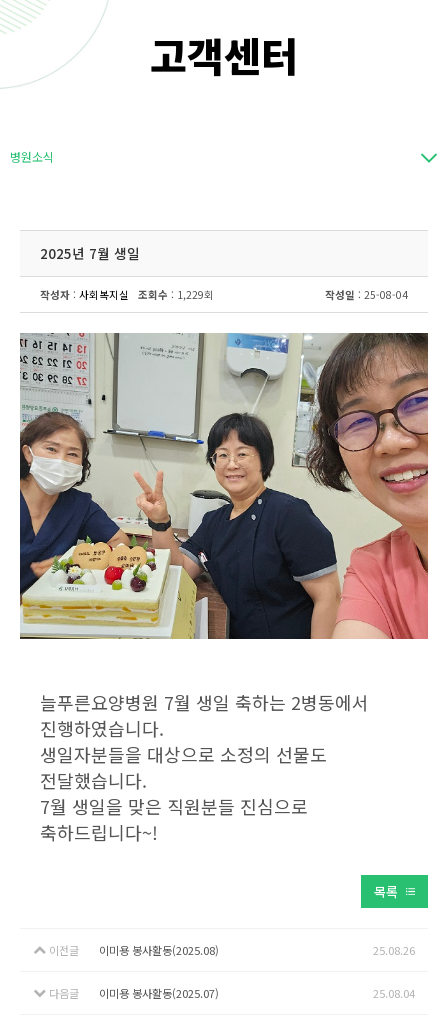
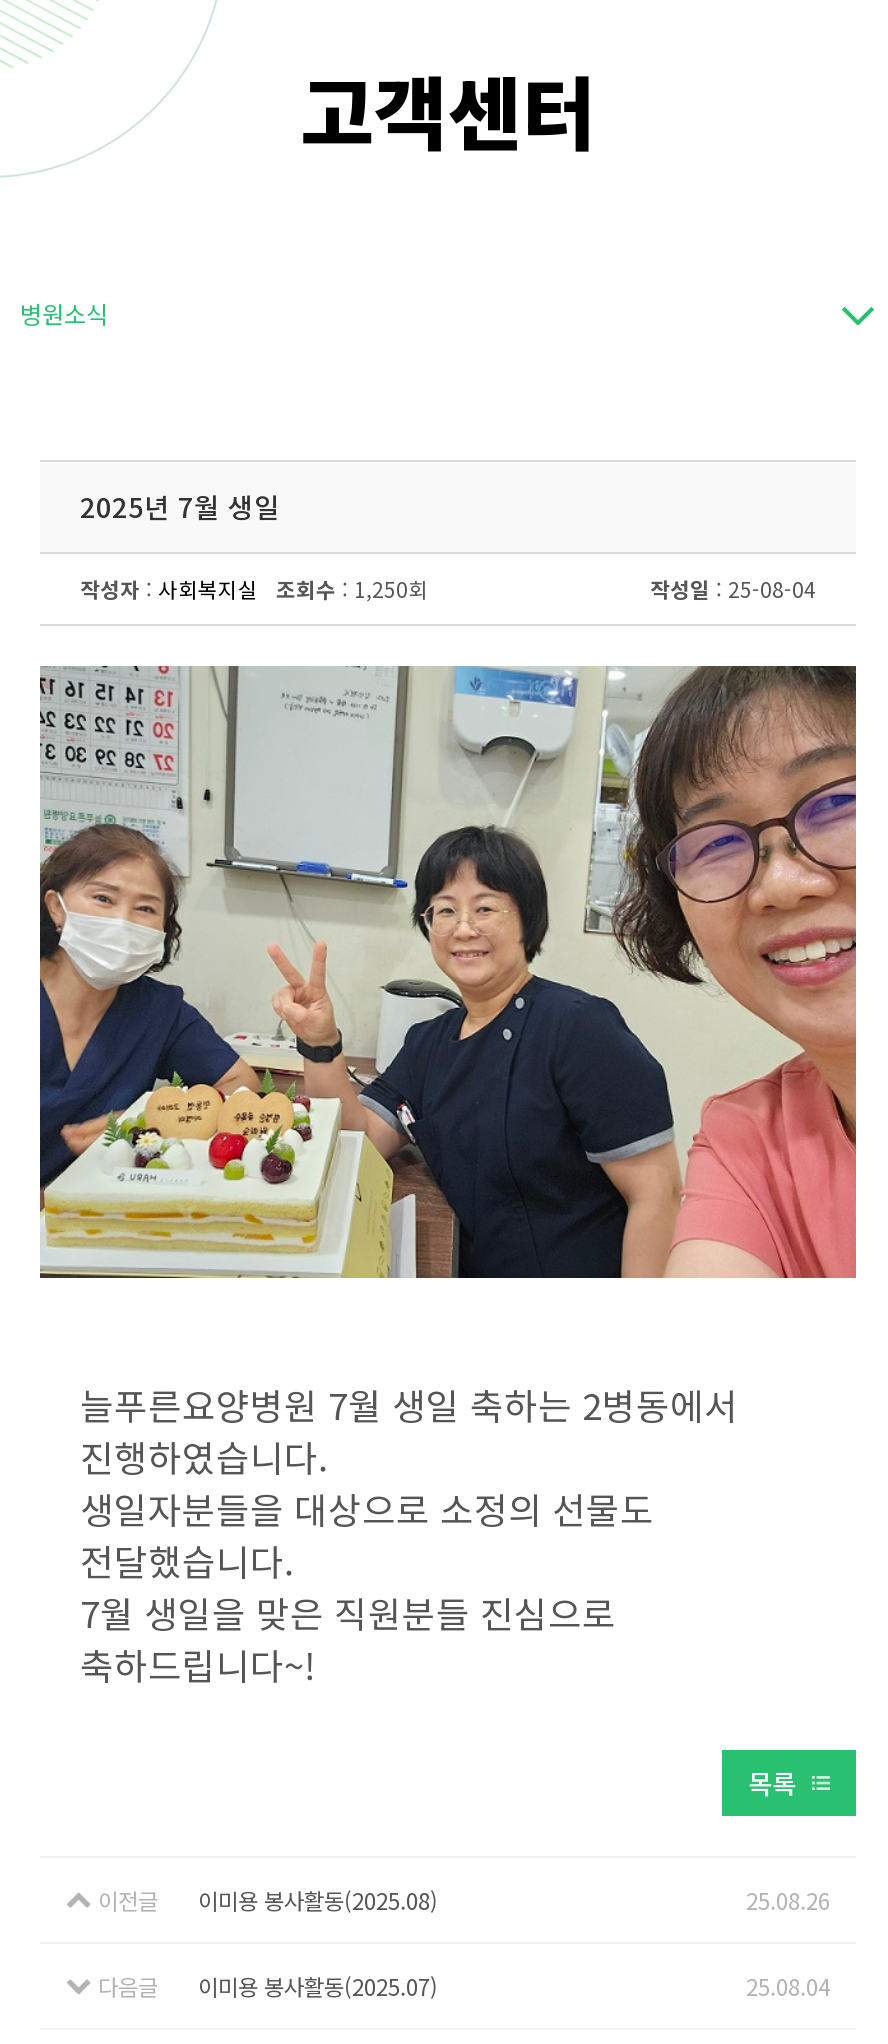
[40,287,220,302] 작성자: 사회복지실 조회수: 1,229회 -> [80,574,440,604] 작성자: 사회복지실 조회수: 1,250회

